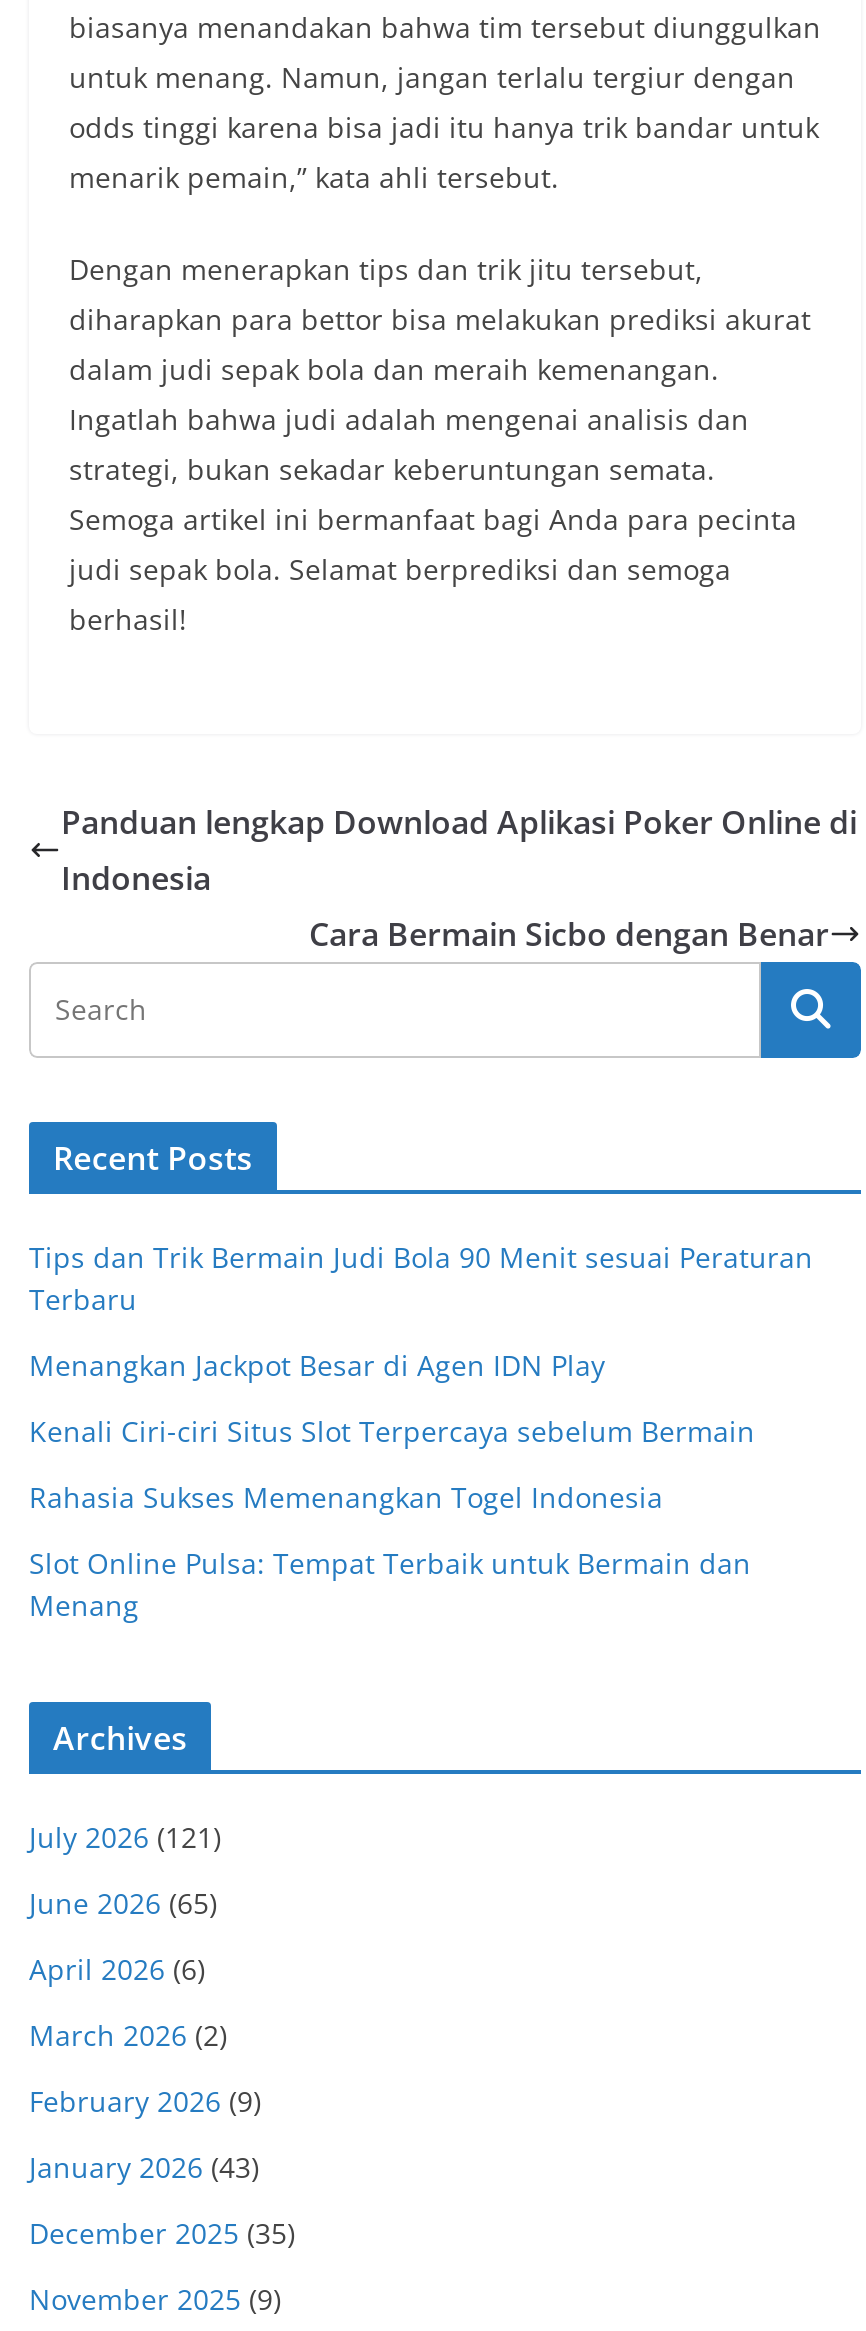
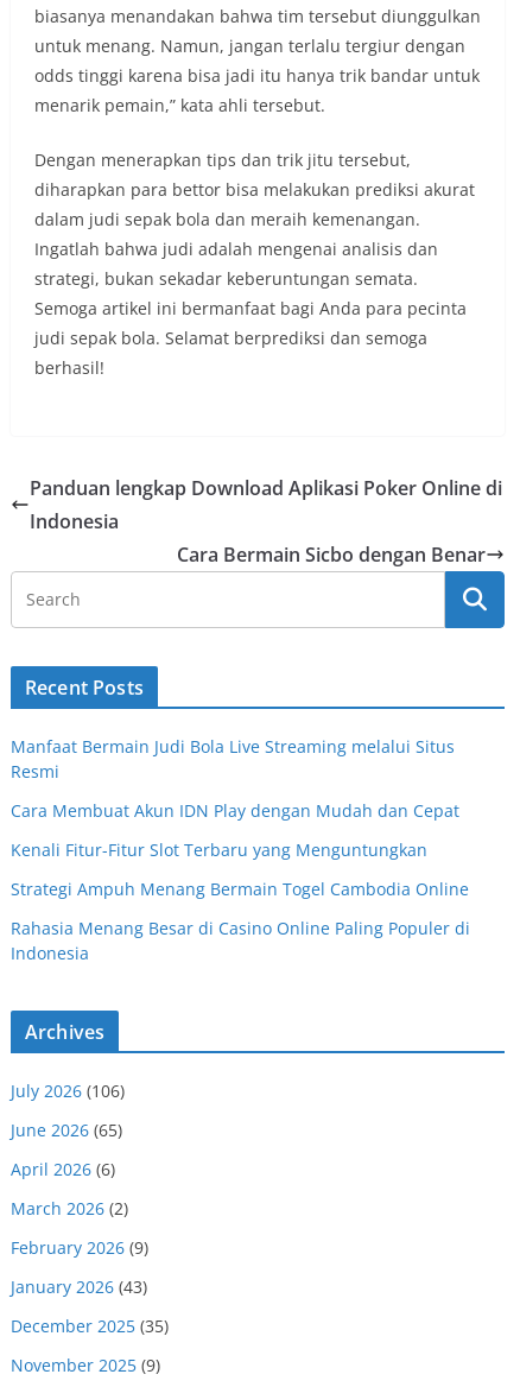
[29,1238,813,1318] Tips dan Trik Bermain Judi Bola 90 Menit sesuai Peraturan | Terbaru -> [11,735,455,783] Manfaat Bermain Judi Bola Live Streaming melalui Situs | Resmi
[29,1346,605,1384] Menangkan Jackpot Besar di Agen IDN Play -> [11,799,459,822] Cara Membuat Akun IDN Play dengan Mudah dan Cepat
[29,1412,755,1450] Kenali Ciri-ciri Situs Slot Terpercaya sebelum Bermain -> [11,838,427,861] Kenali Fitur-Fitur Slot Terbaru yang Menguntungkan
[29,1478,663,1516] Rahasia Sukses Memenangkan Togel Indonesia -> [11,878,469,900] Strategi Ampuh Menang Bermain Togel Cambodia Online
[29,1544,751,1624] Slot Online Pulsa: Tempat Terbaik untuk Bermain dan | Menang -> [11,917,470,964] Rahasia Menang Besar di Casino Online Paling Populer di | Indonesia
[29,1818,221,1856] July 2026 (121) -> [11,1079,125,1102] July 2026 (106)

